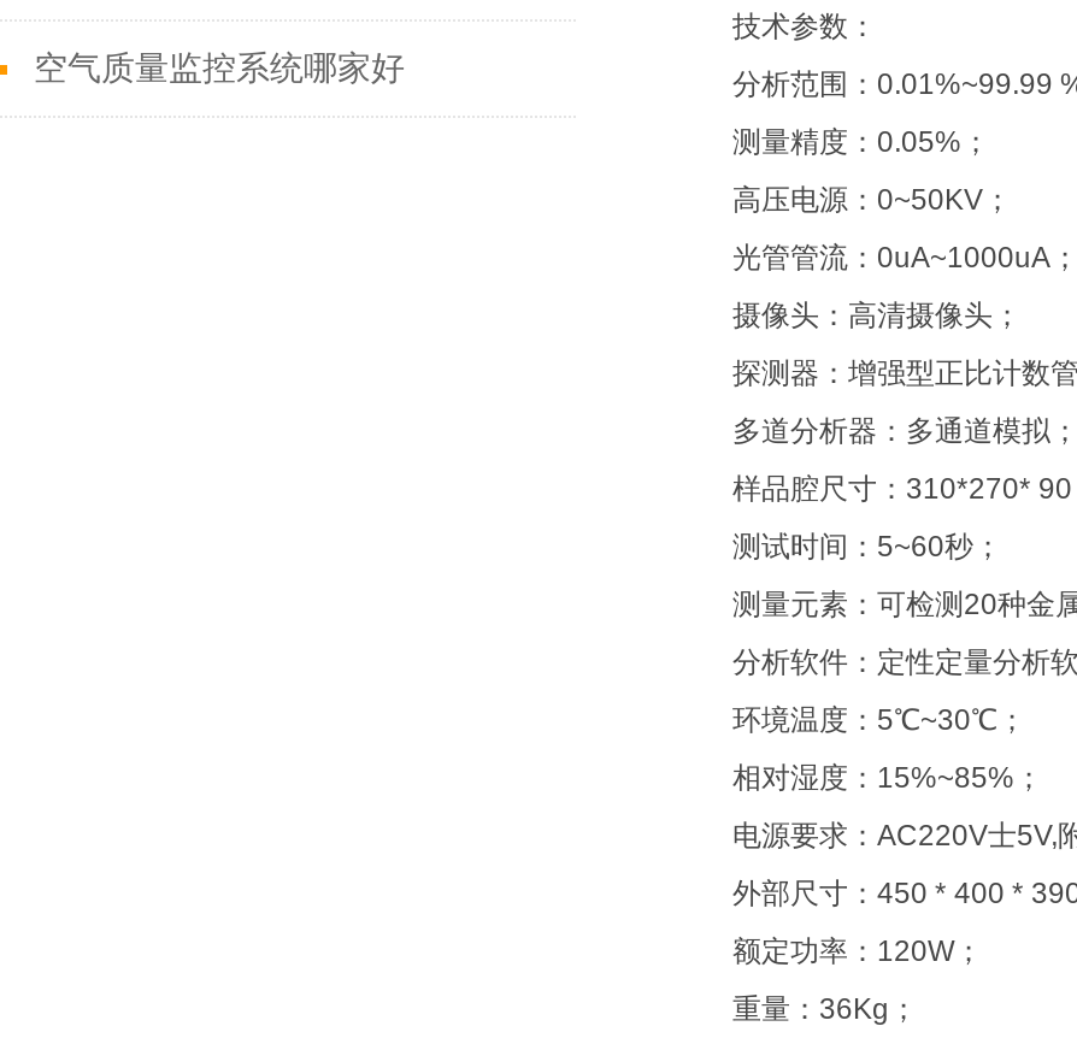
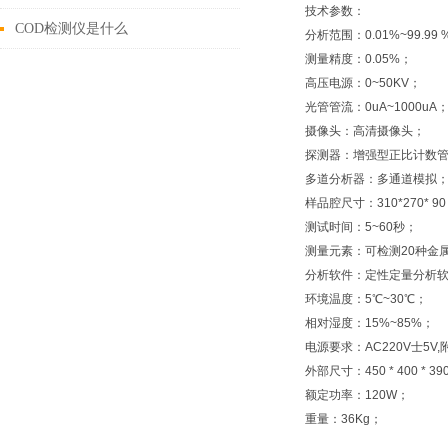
[34,51,405,87] 空气质量监控系统哪家好 -> [15,21,128,36] COD检测仪是什么

